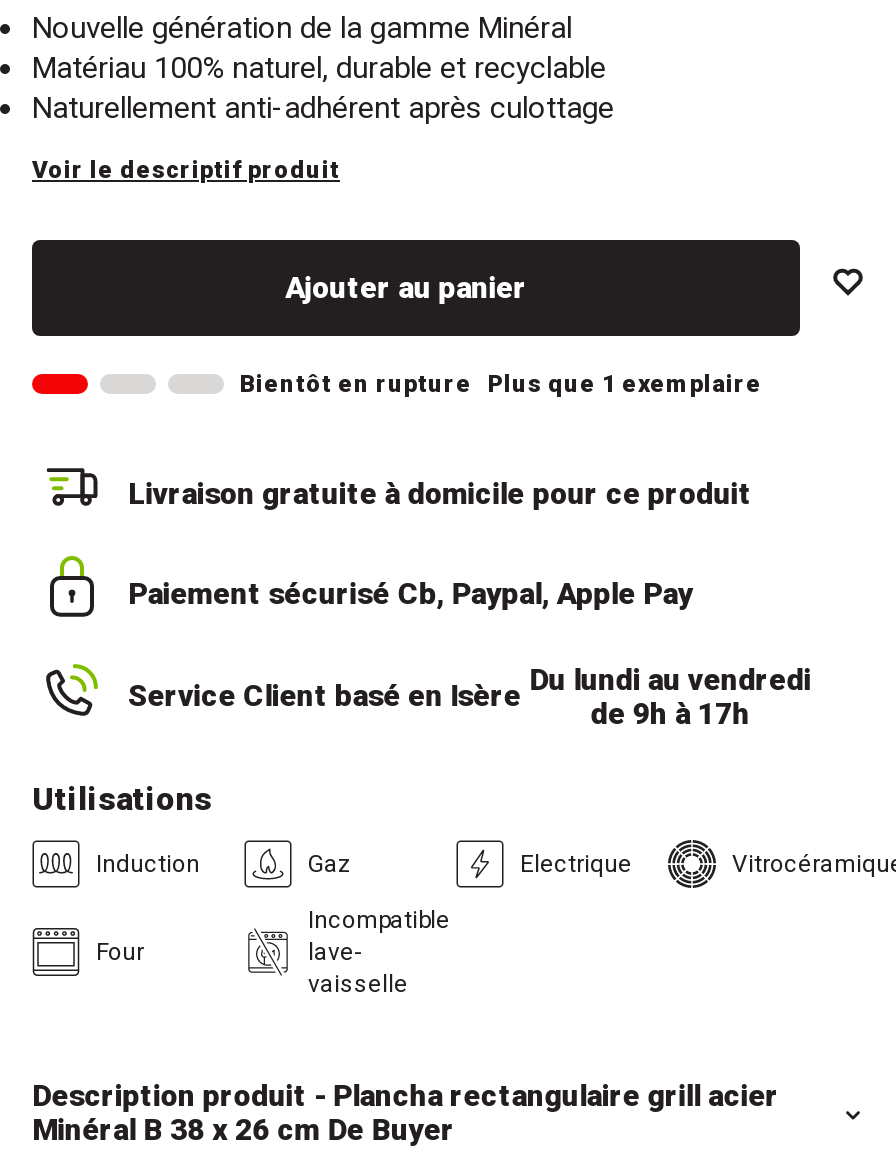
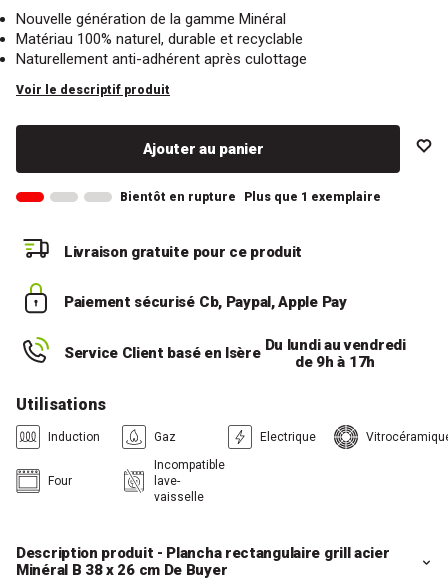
[128,475,752,511] Livraison gratuite à domicile pour ce produit -> [64,242,302,260] Livraison gratuite pour ce produit

